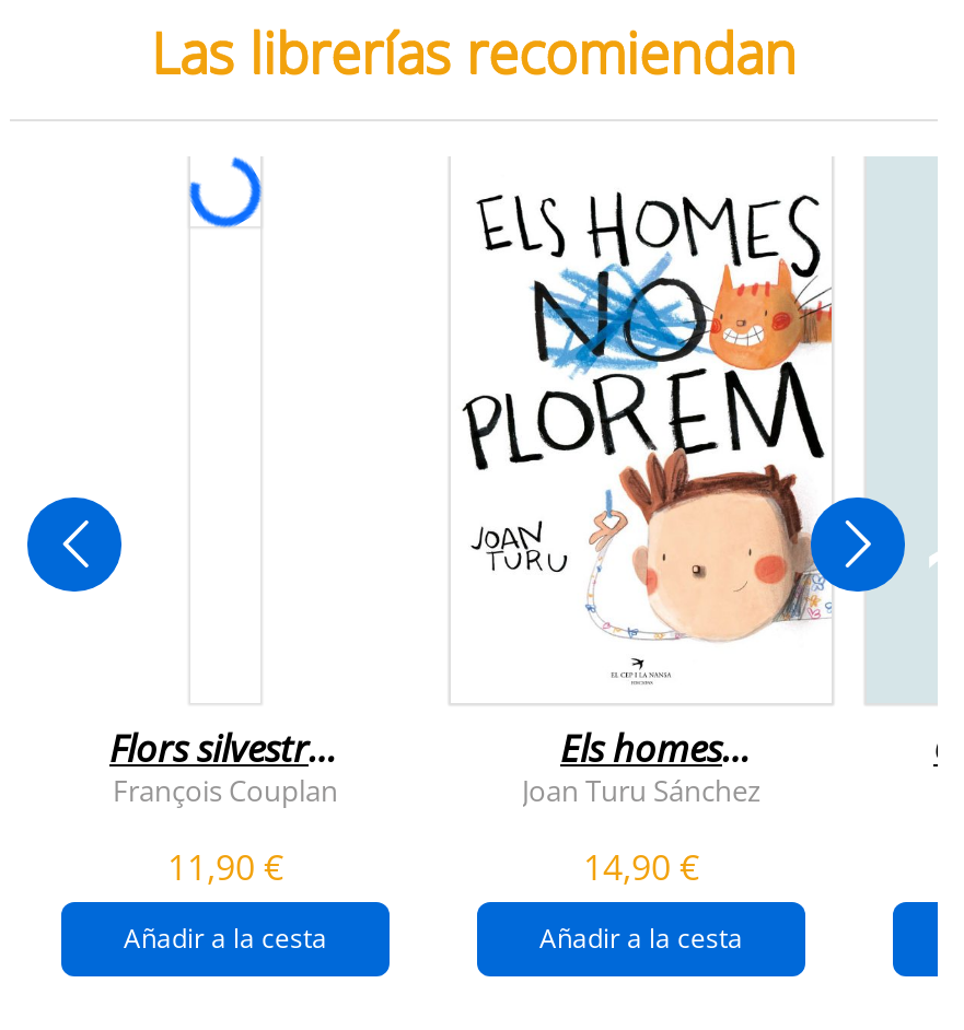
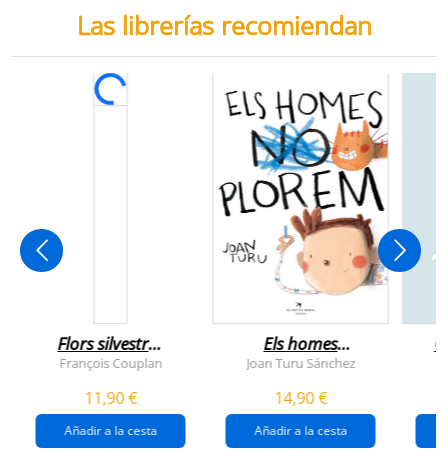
[194,156,264,226] [image] -> [95,72,127,104] [image]

